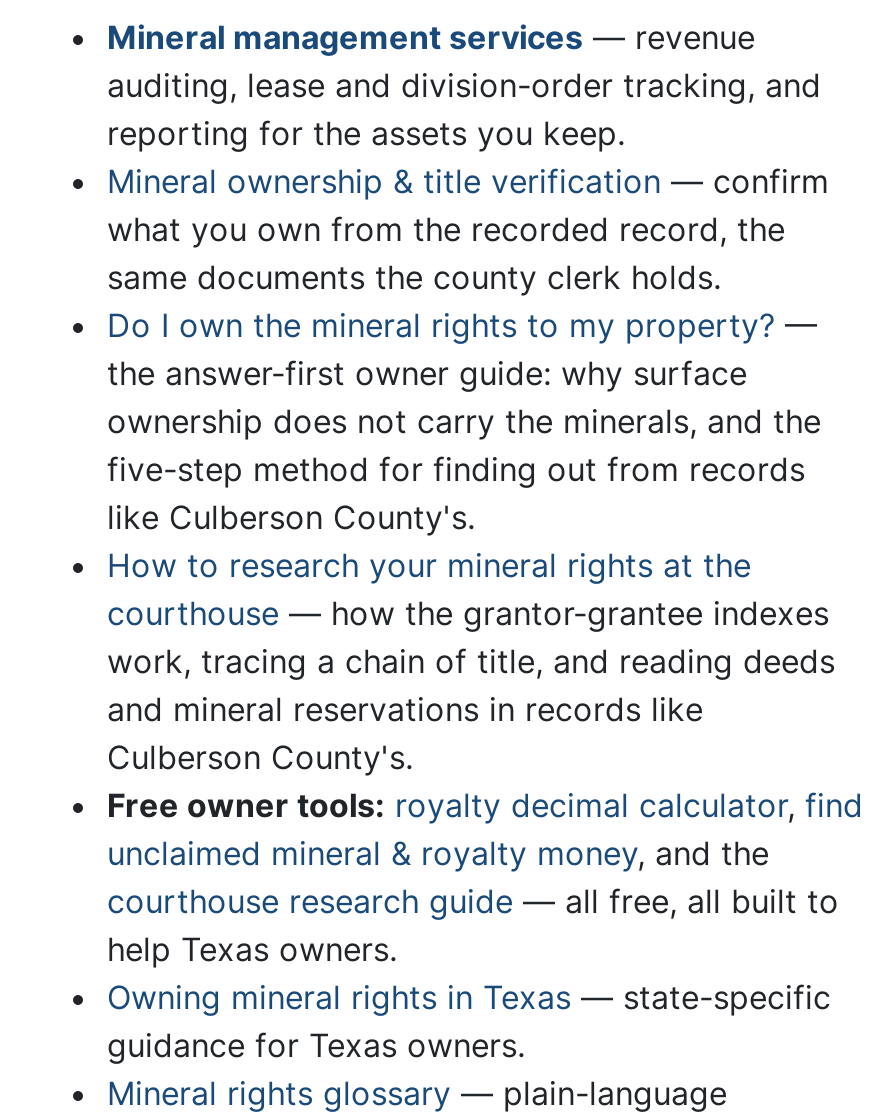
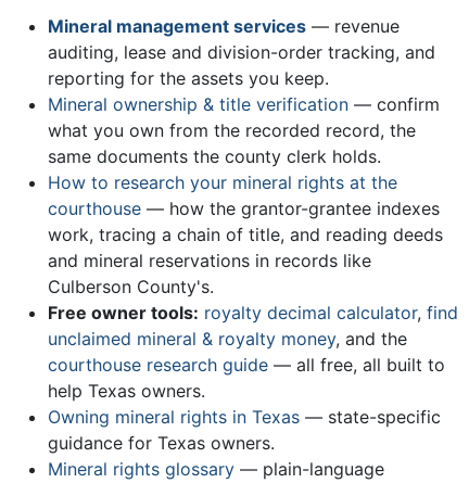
[107,306,821,538] Do I own the mineral rights to my property? — | the answer-first owner guide: why surface | ownership does not carry the minerals, and the | five-step method for finding out from records | like Culberson County's. -> none

